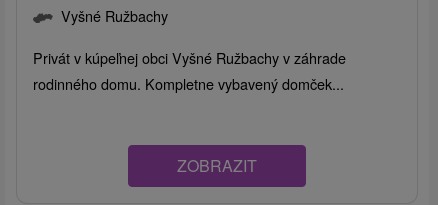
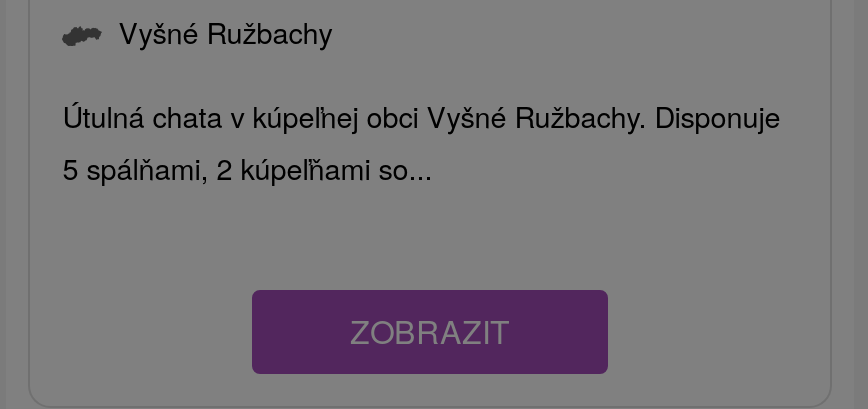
[33,47,346,94] Privát v kúpeľnej obci Vyšné Ružbachy v záhrade | rodinného domu. Kompletne vybavený domček... -> [62,93,780,187] Útulná chata v kúpeľnej obci Vyšné Ružbachy. Disponuje | 5 spálňami, 2 kúpeľňami so...

